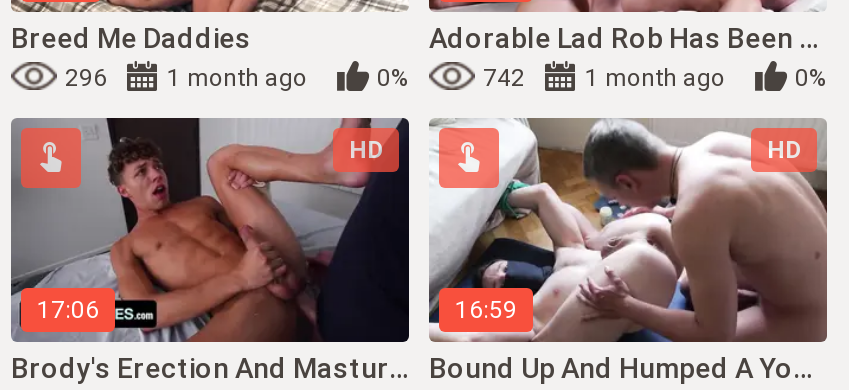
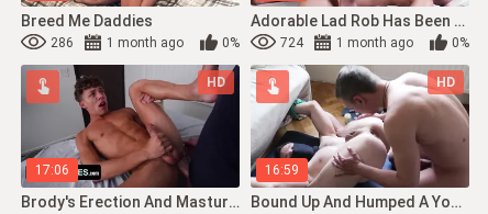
[65,63,107,91] 296 -> [51,35,74,50] 286
[483,63,525,91] 742 -> [280,35,303,50] 724

